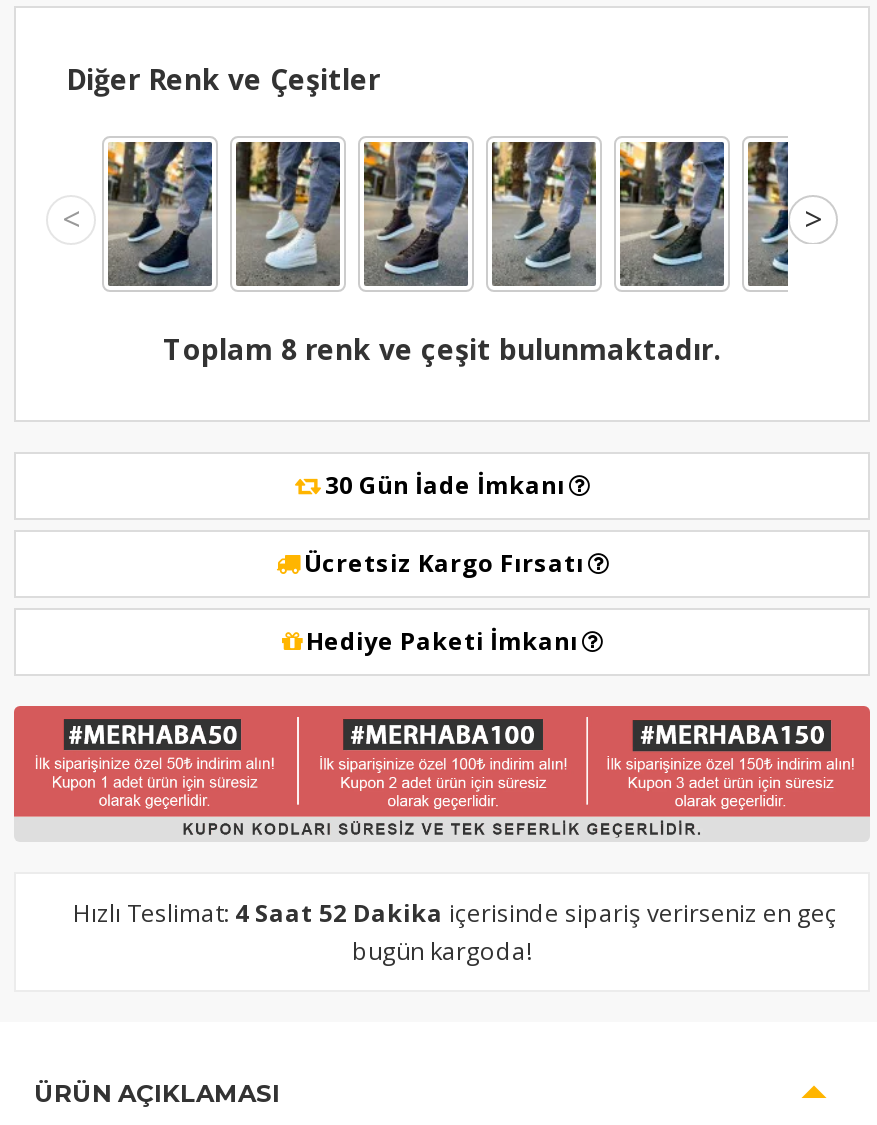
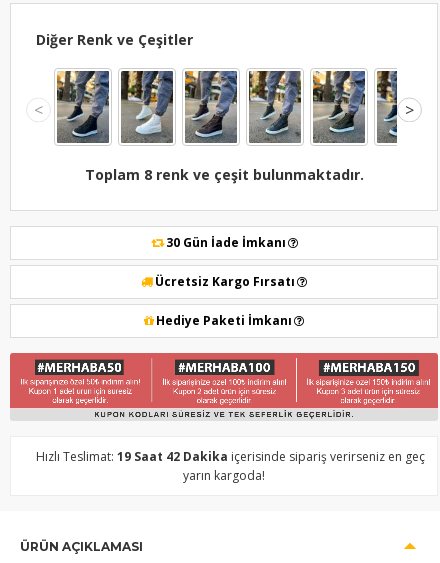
[73,897,837,931] Hızlı Teslimat: 4 Saat 52 Dakika içerisinde sipariş verirseniz en geç -> [36,448,425,465] Hızlı Teslimat: 19 Saat 42 Dakika içerisinde sipariş verirseniz en geç
[352,935,532,969] bugün kargoda! -> [183,467,265,484] yarın kargoda!

